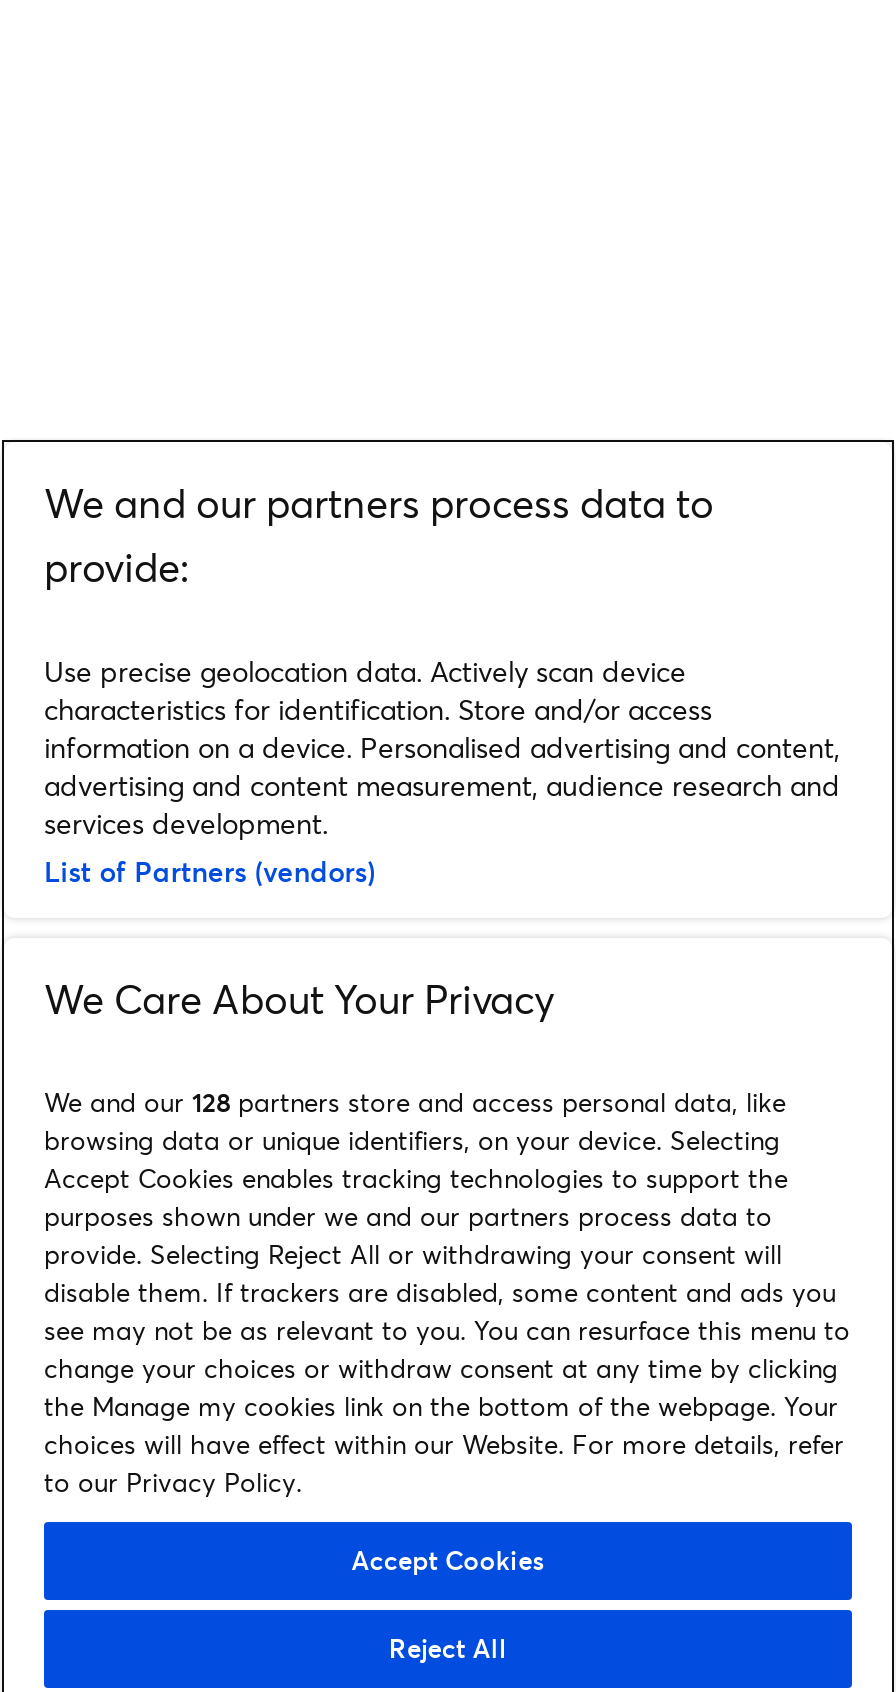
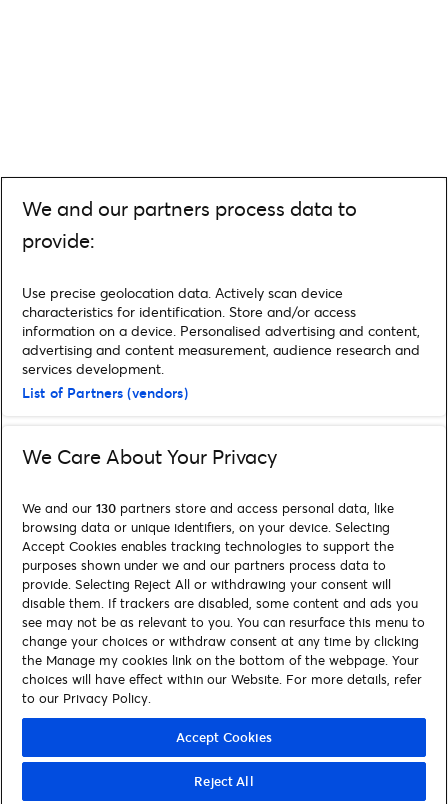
[44,1084,786,1120] We and our 128 partners store and access personal data, like -> [22,499,394,517] We and our 130 partners store and access personal data, like

